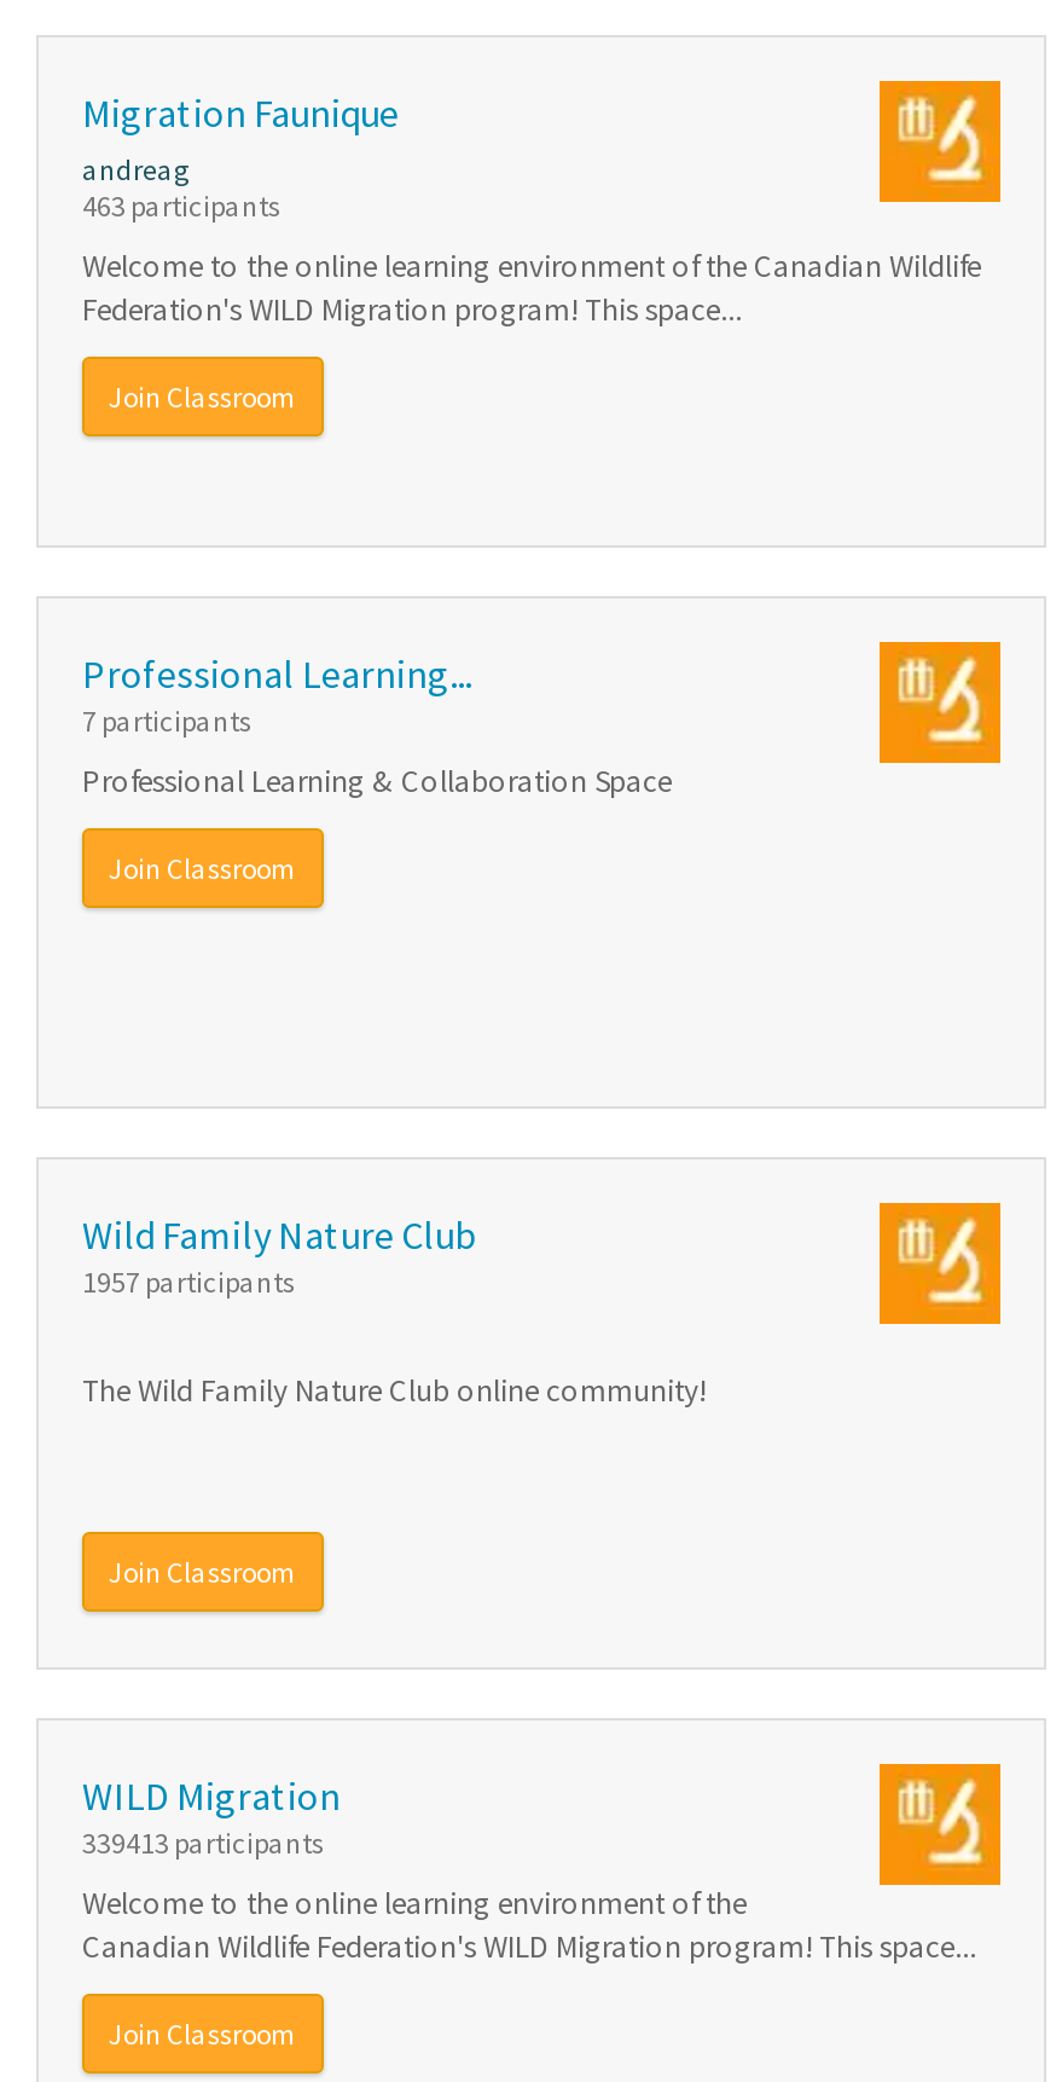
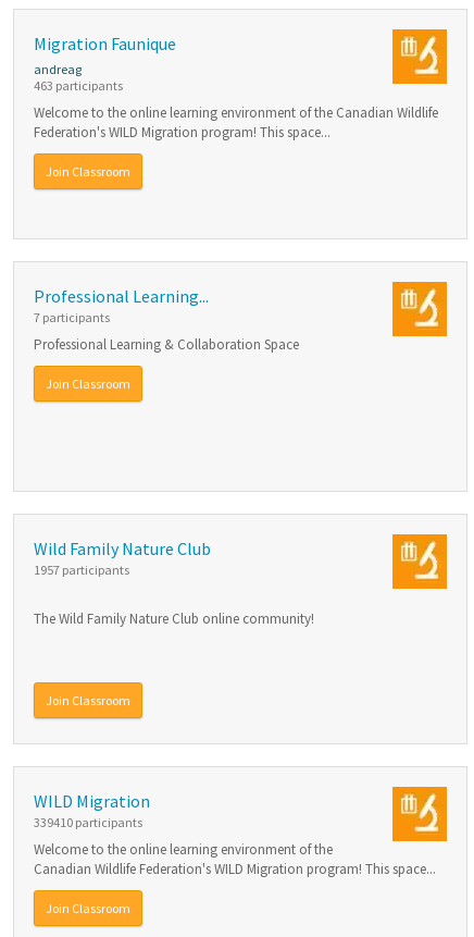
[82,1825,324,1861] 339413 participants -> [34,814,142,831] 339410 participants

